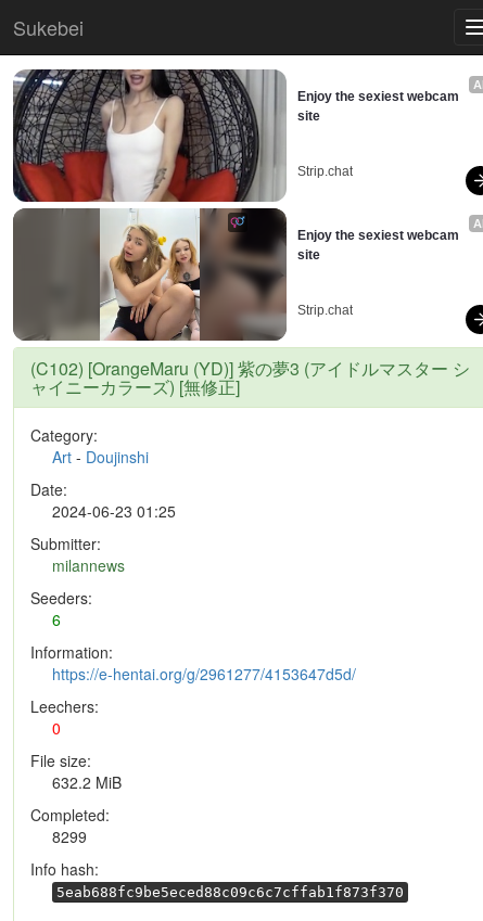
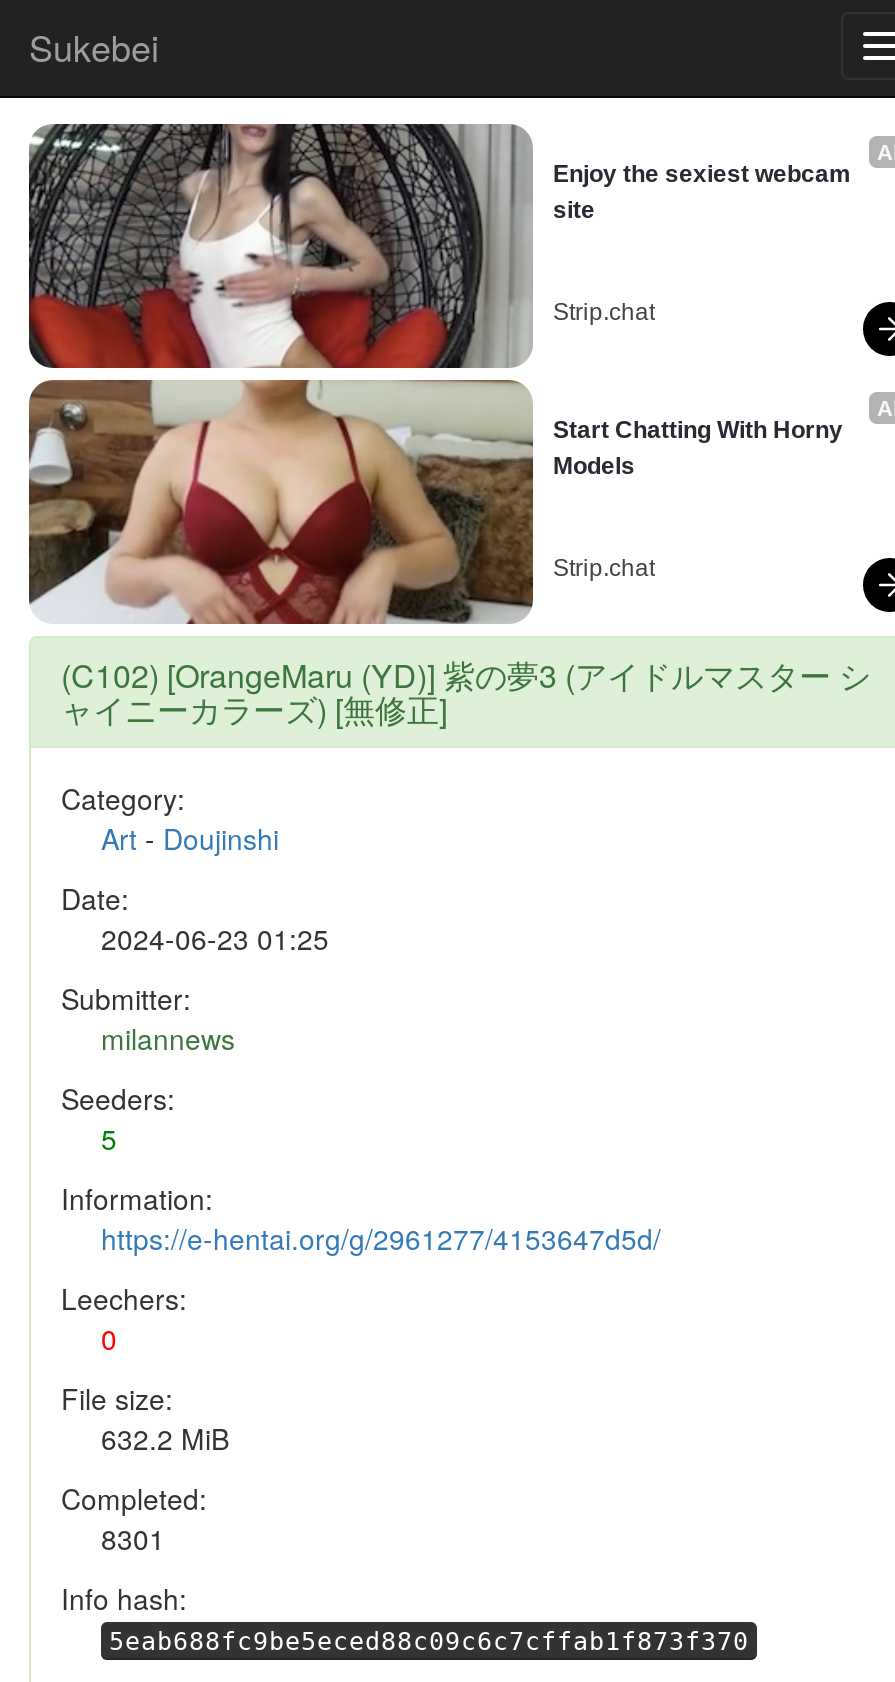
[13,68,459,342] [image] | Enjoy the sexiest webcam | site -> [29,124,843,626] [image] | Start Chatting With Horny | Models
[52,609,61,630] 6 -> [101,1118,117,1158] 5
[52,826,87,847] 8299 -> [101,1518,165,1558] 8301

